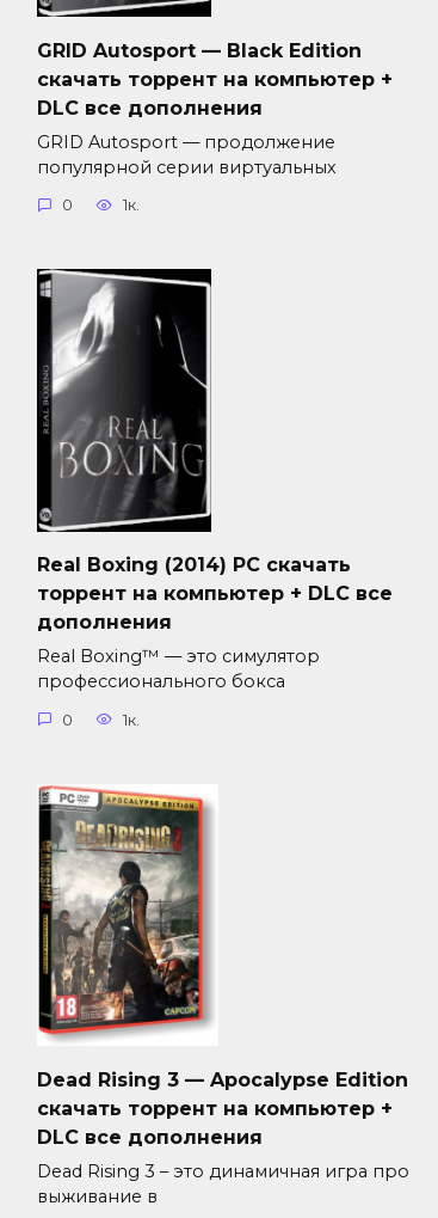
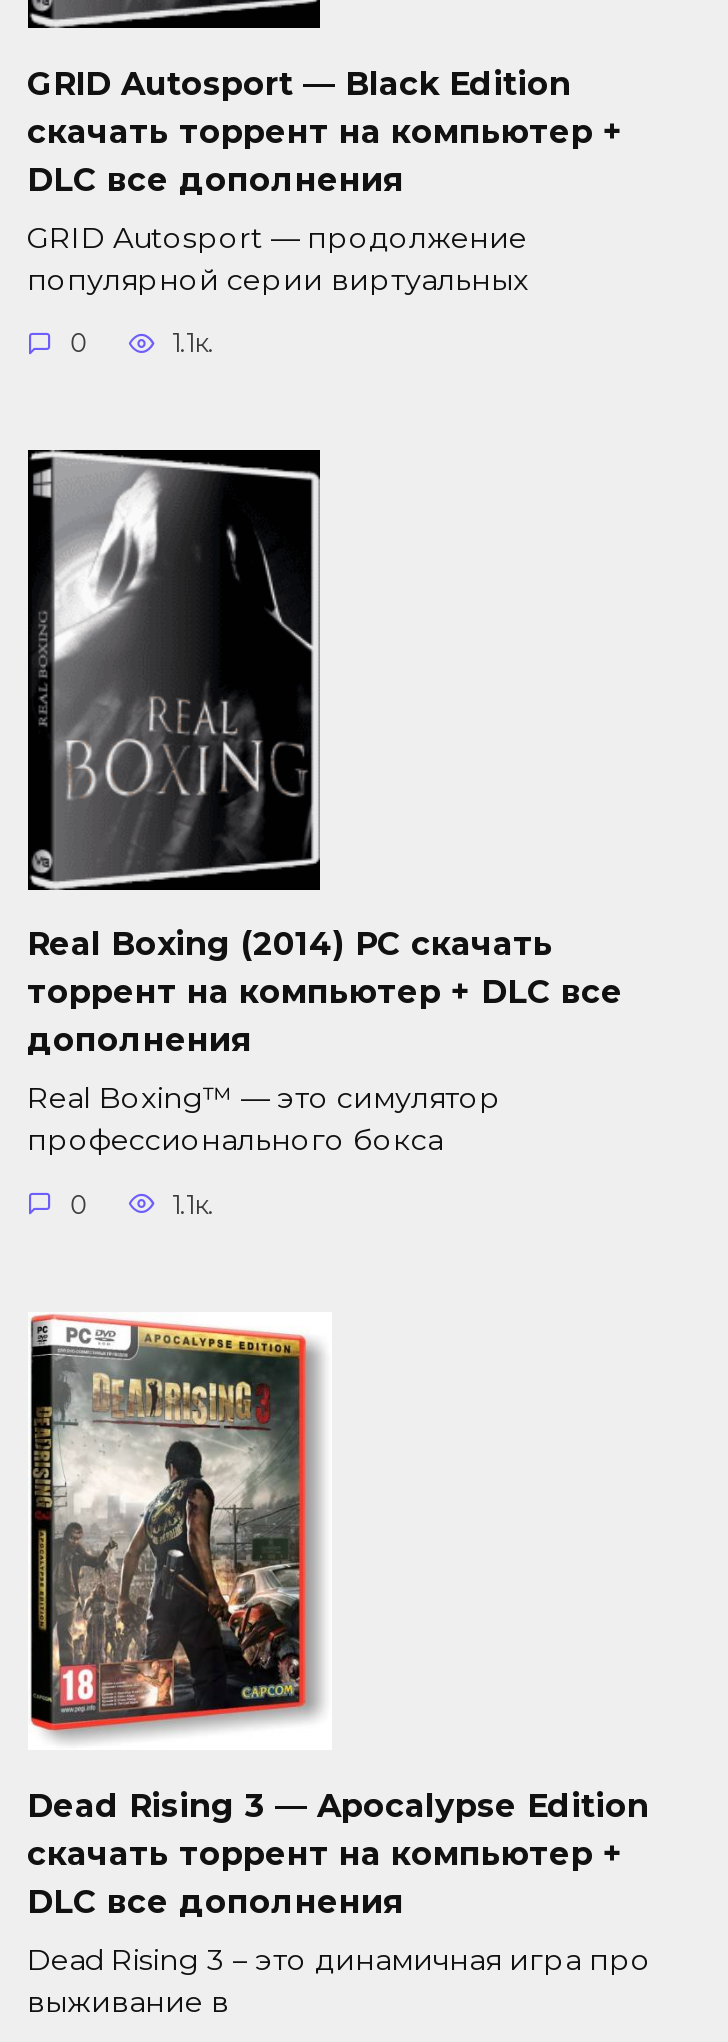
[123,196,140,214] 1к. -> [172,329,214,359] 1.1к.
[123,711,140,729] 1к. -> [172,1190,214,1220] 1.1к.

